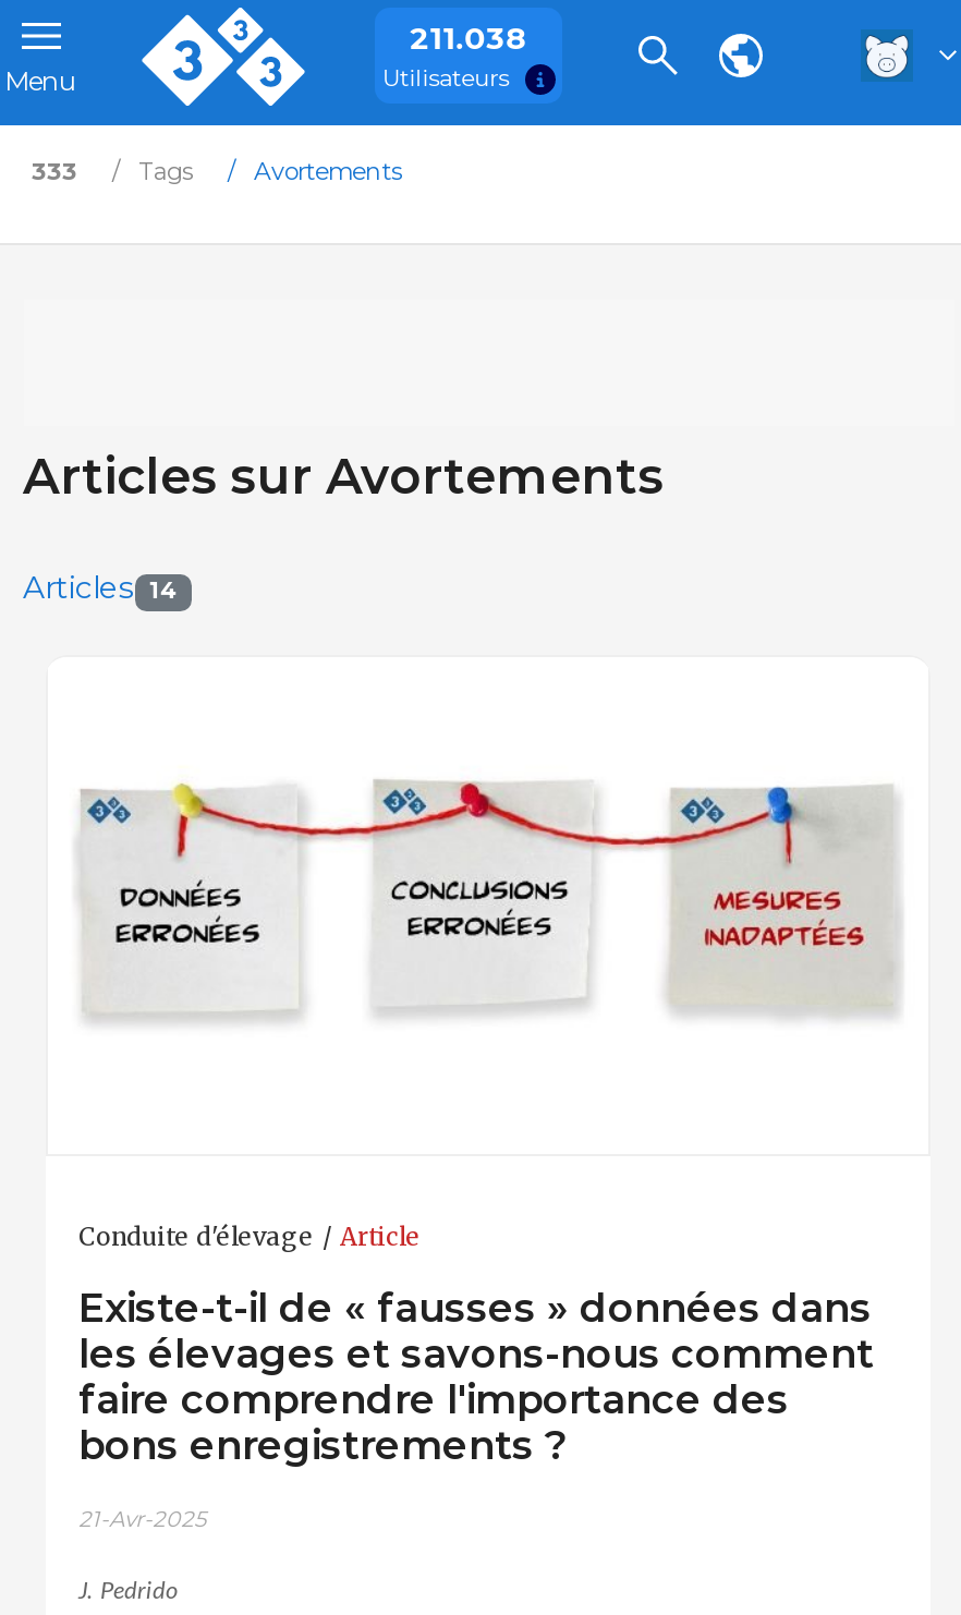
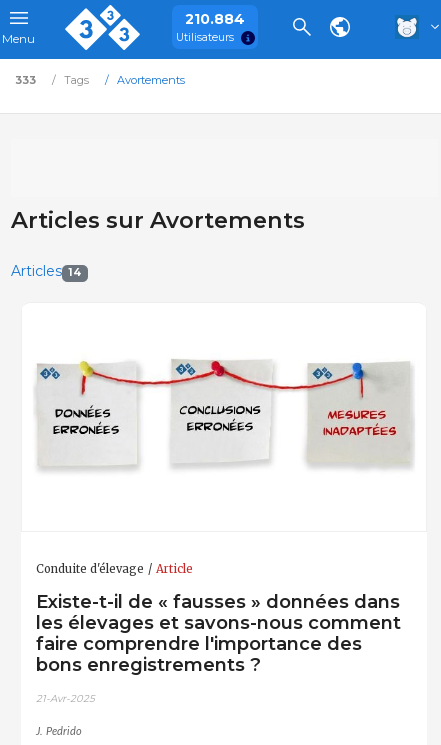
[410,17,528,57] 211.038 -> [185,9,245,27] 210.884

